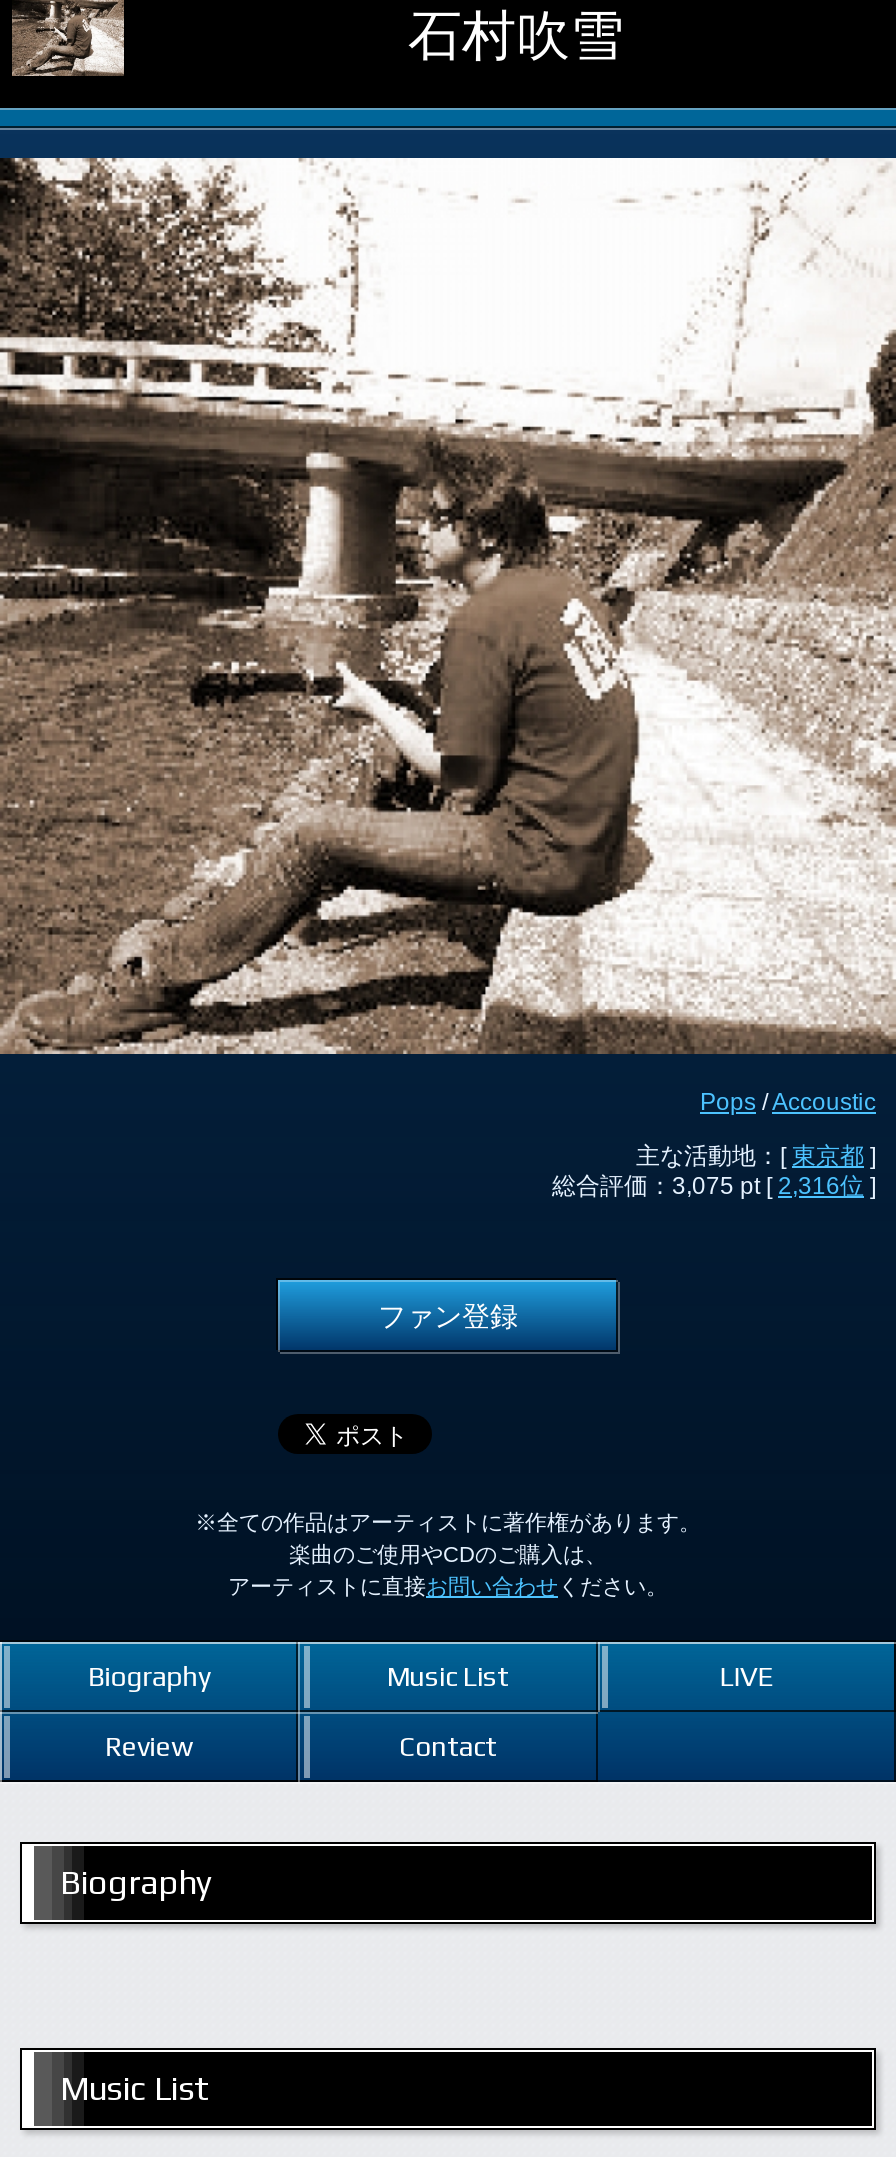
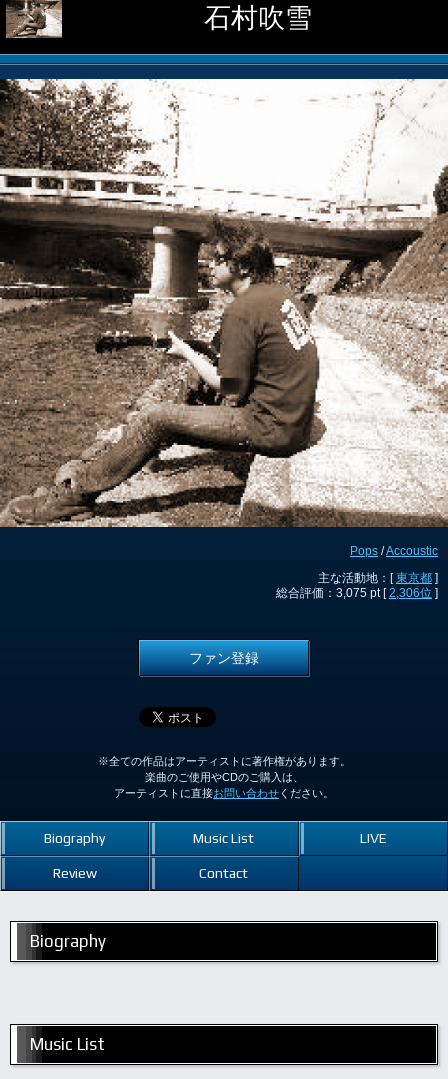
[552,1172,876,1200] 総合評価：3,075 pt [2,316位] -> [276,586,438,600] 総合評価：3,075 pt [2,306位]

